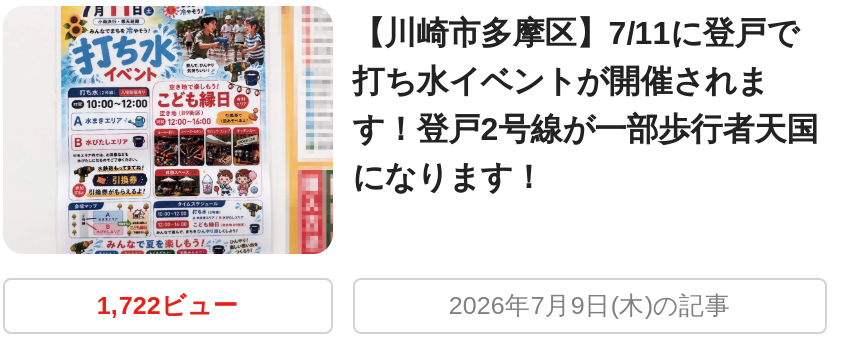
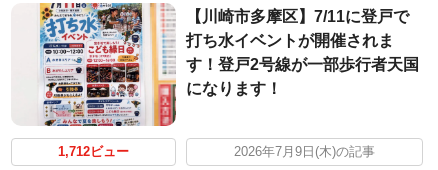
[97,291,239,319] 1,722ビュー -> [58,145,129,159] 1,712ビュー

